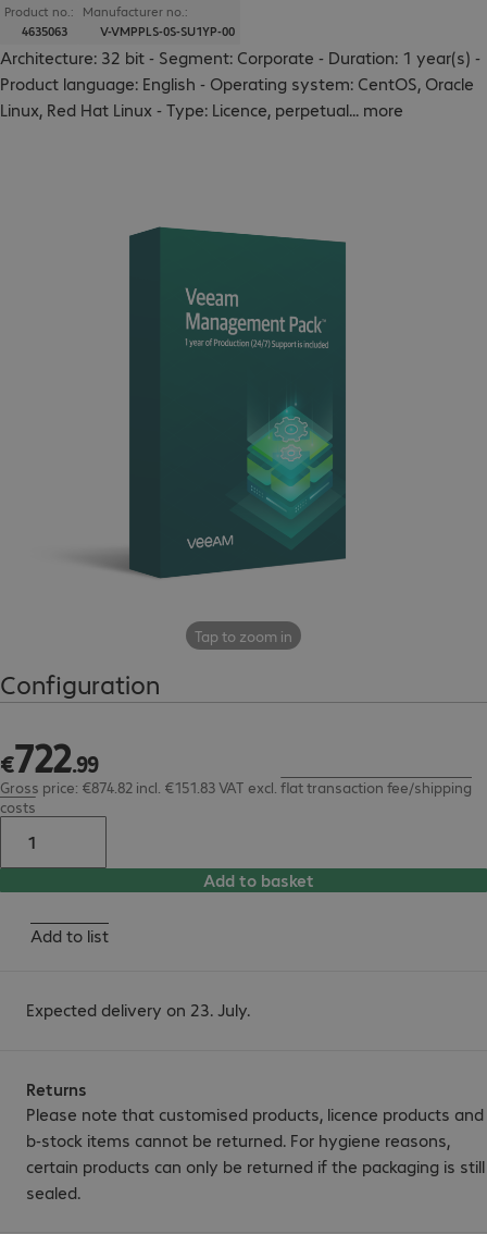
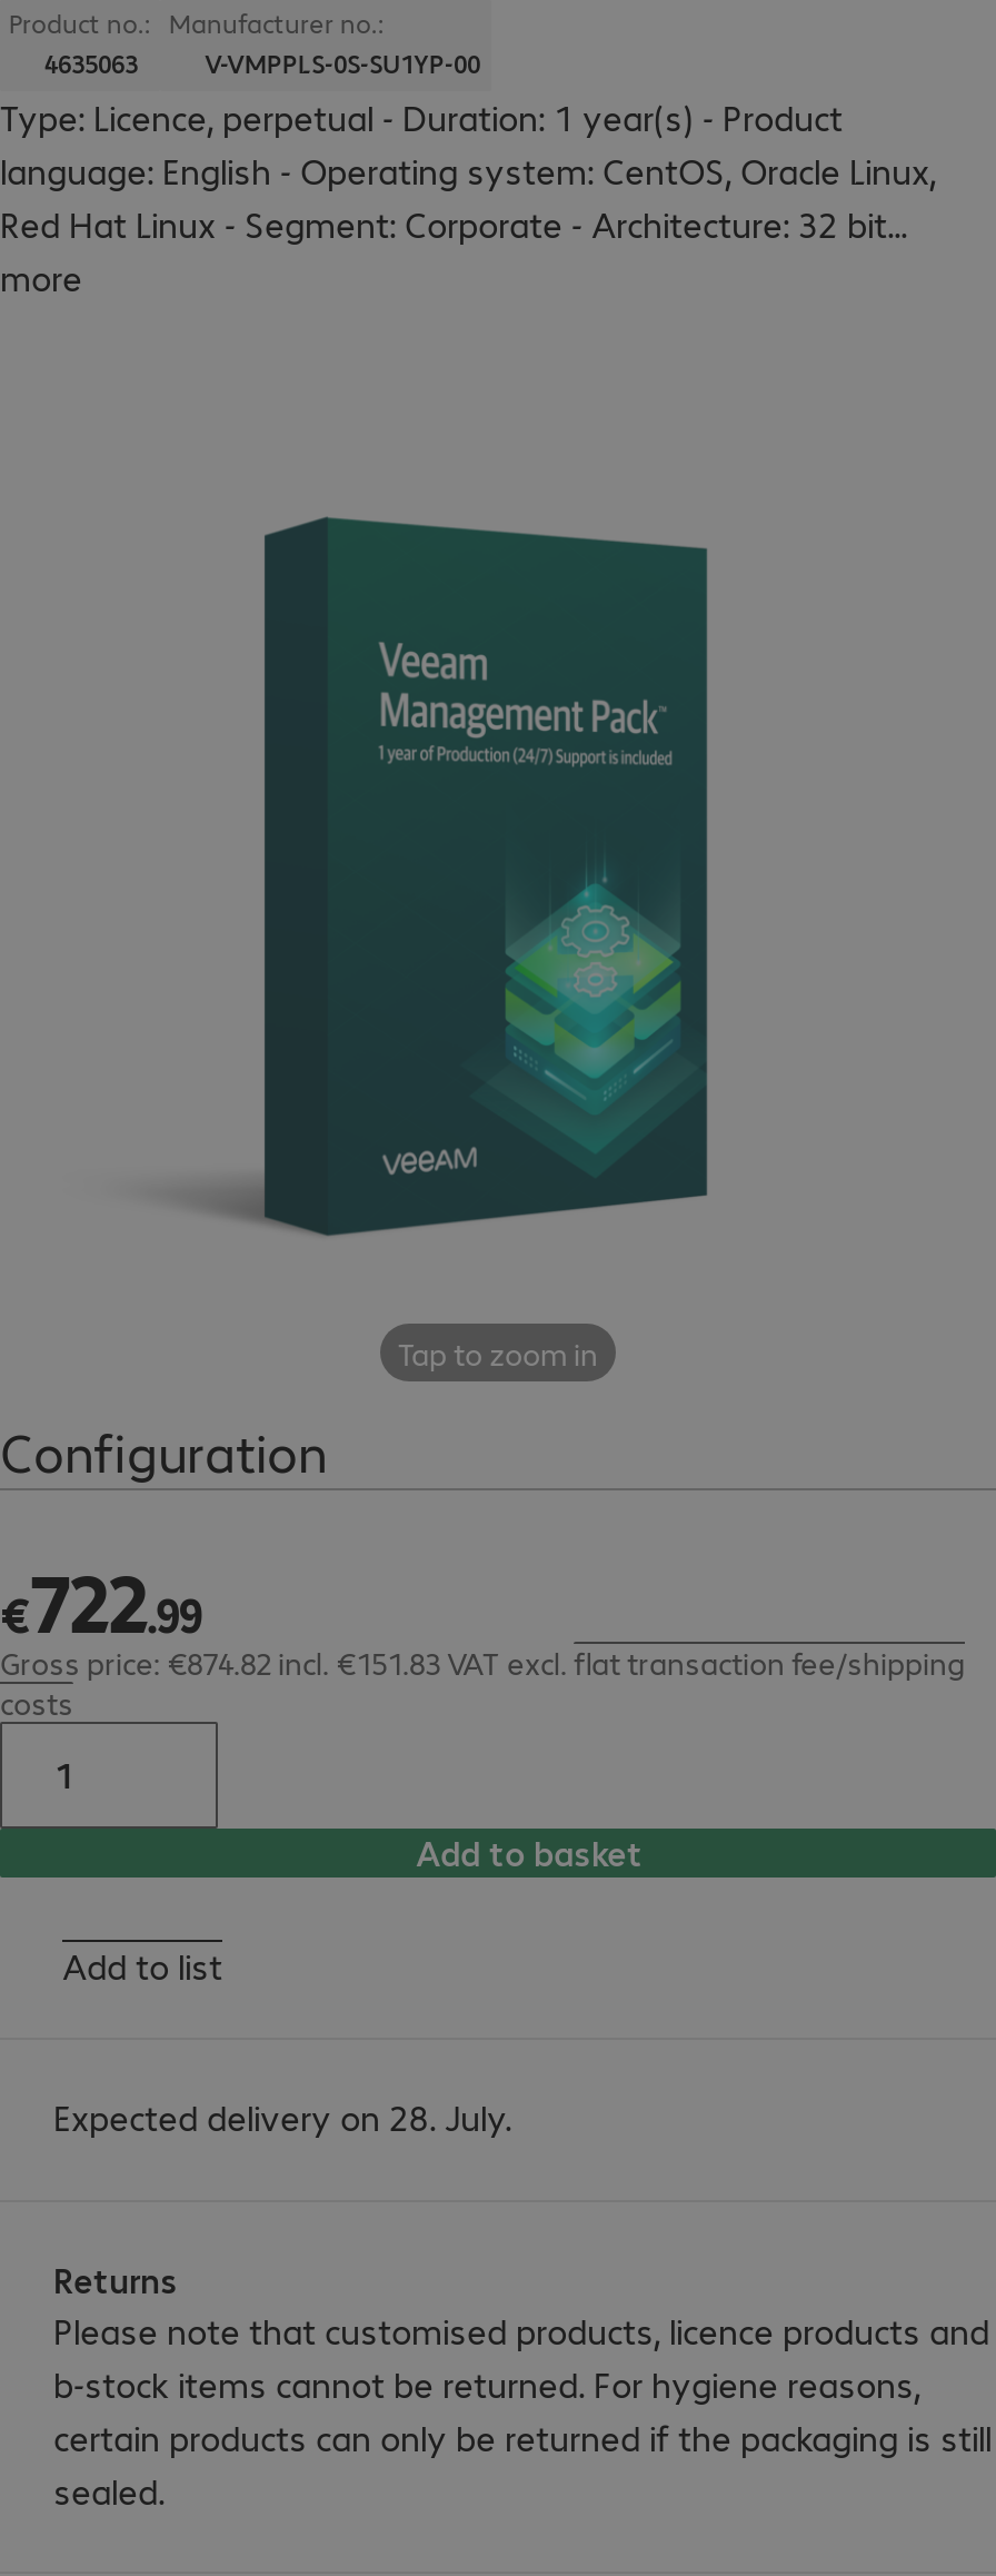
[0,46,480,121] Architecture: 32 bit - Segment: Corporate - Duration: 1 year(s) - | Product language: English - Operating system: CentOS, Oracle | Linux, Red Hat Linux - Type: Licence, perpetual... more -> [0,93,936,300] Type: Licence, perpetual - Duration: 1 year(s) - Product | language: English - Operating system: CentOS, Oracle Linux, | Red Hat Linux - Segment: Corporate - Architecture: 32 bit... | more
[26,998,250,1021] Expected delivery on 23. July. -> [53,2093,511,2140] Expected delivery on 28. July.

